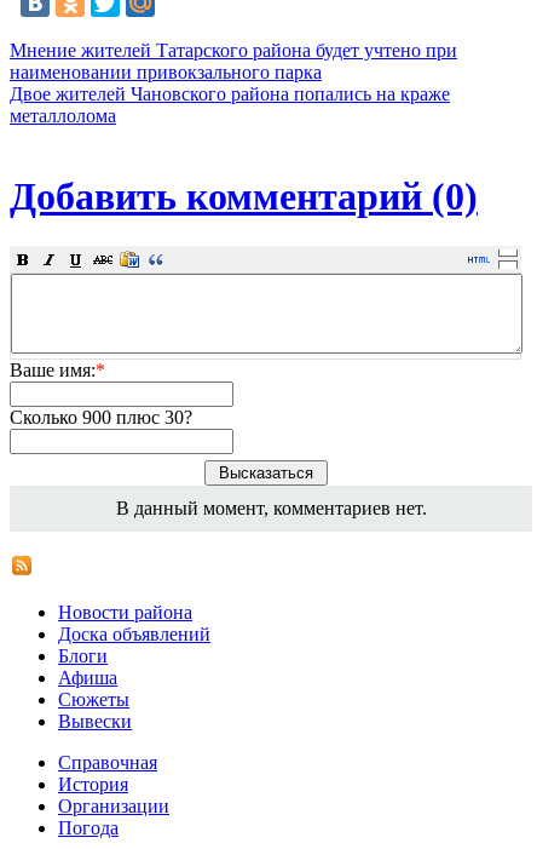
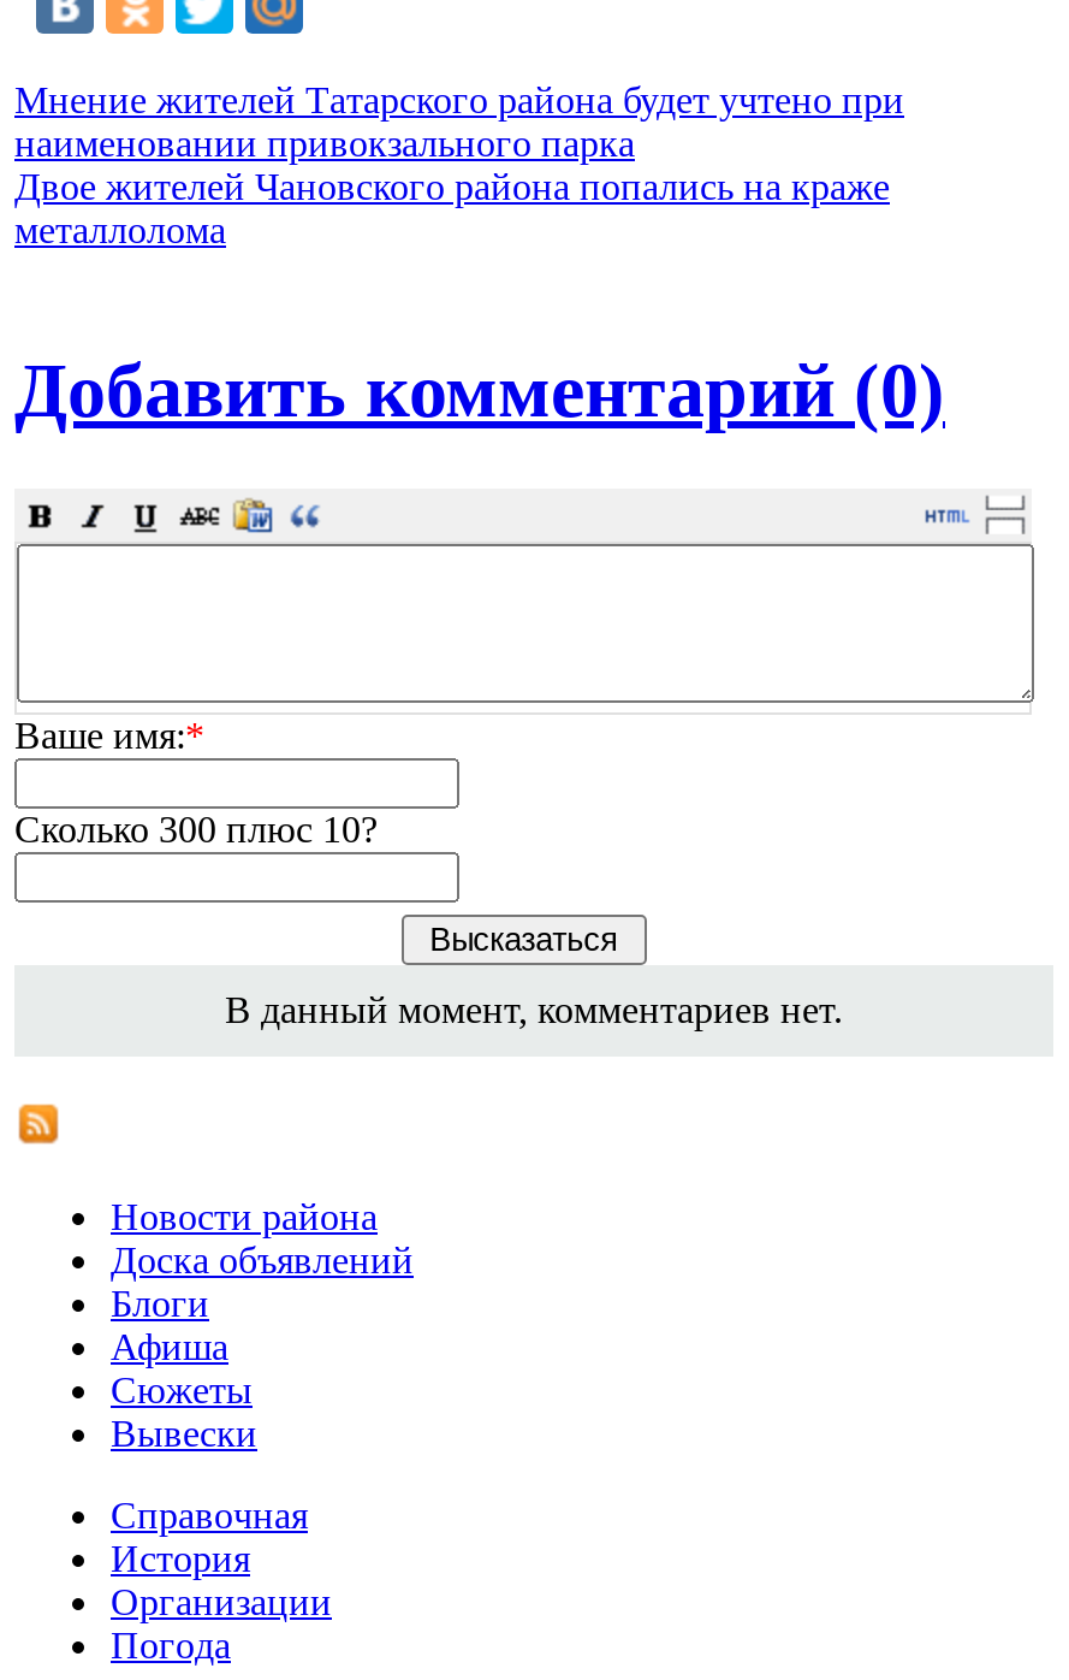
[10,407,192,427] Сколько 900 плюс 30? -> [14,808,378,849] Сколько 300 плюс 10?

